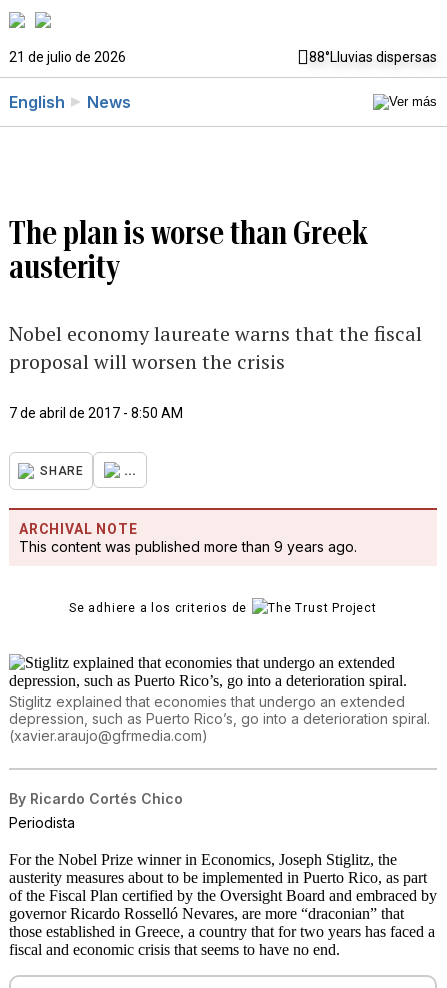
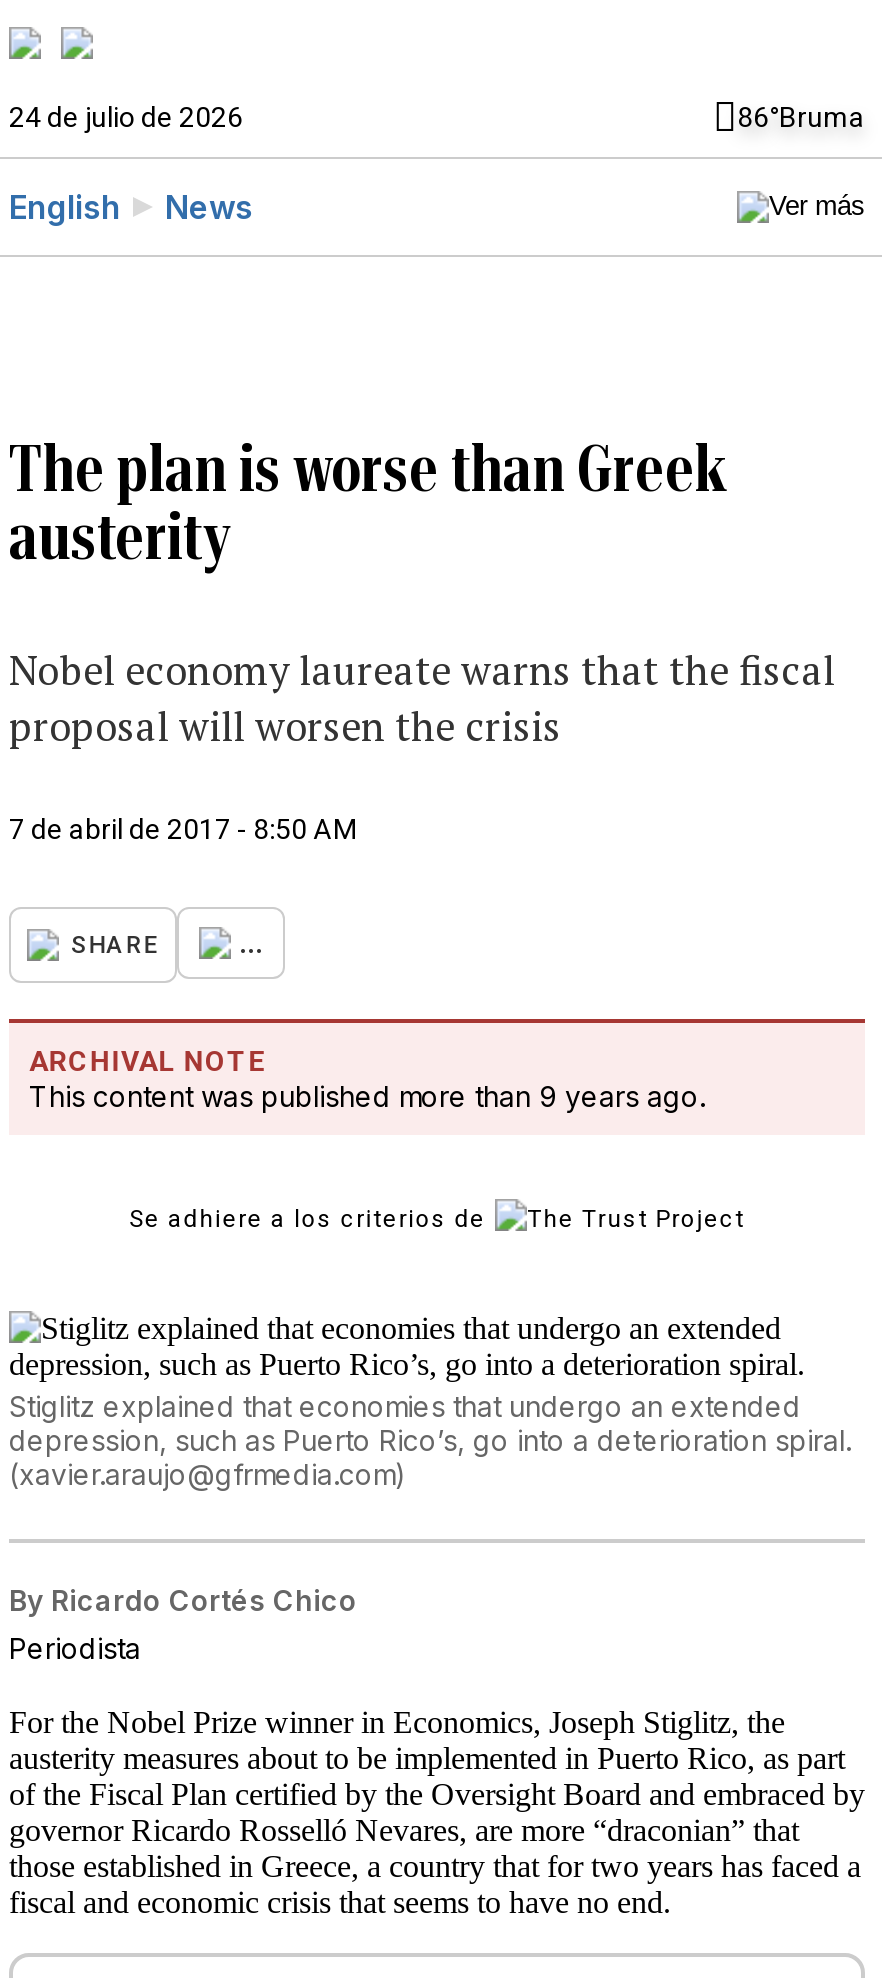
[9,49,437,65] 21 de julio de 2026 | 88°Lluvias dispersas -> [9,101,865,133] 24 de julio de 2026 | 86°Bruma

